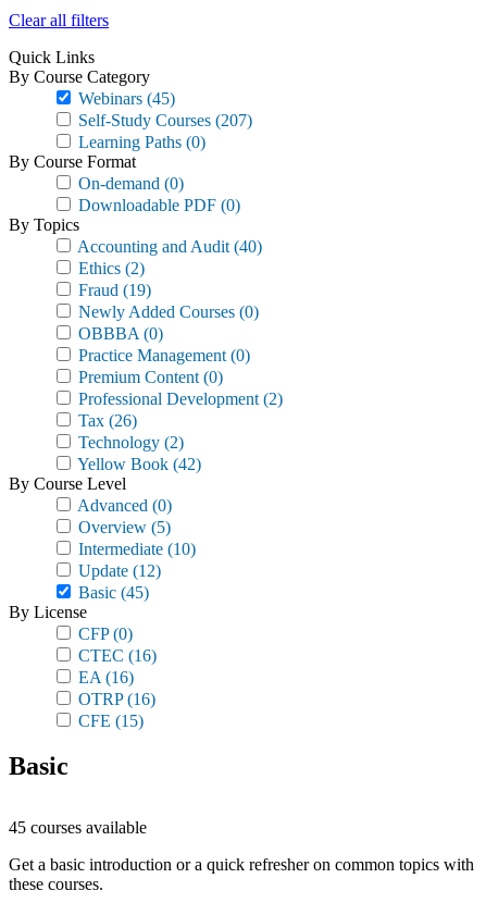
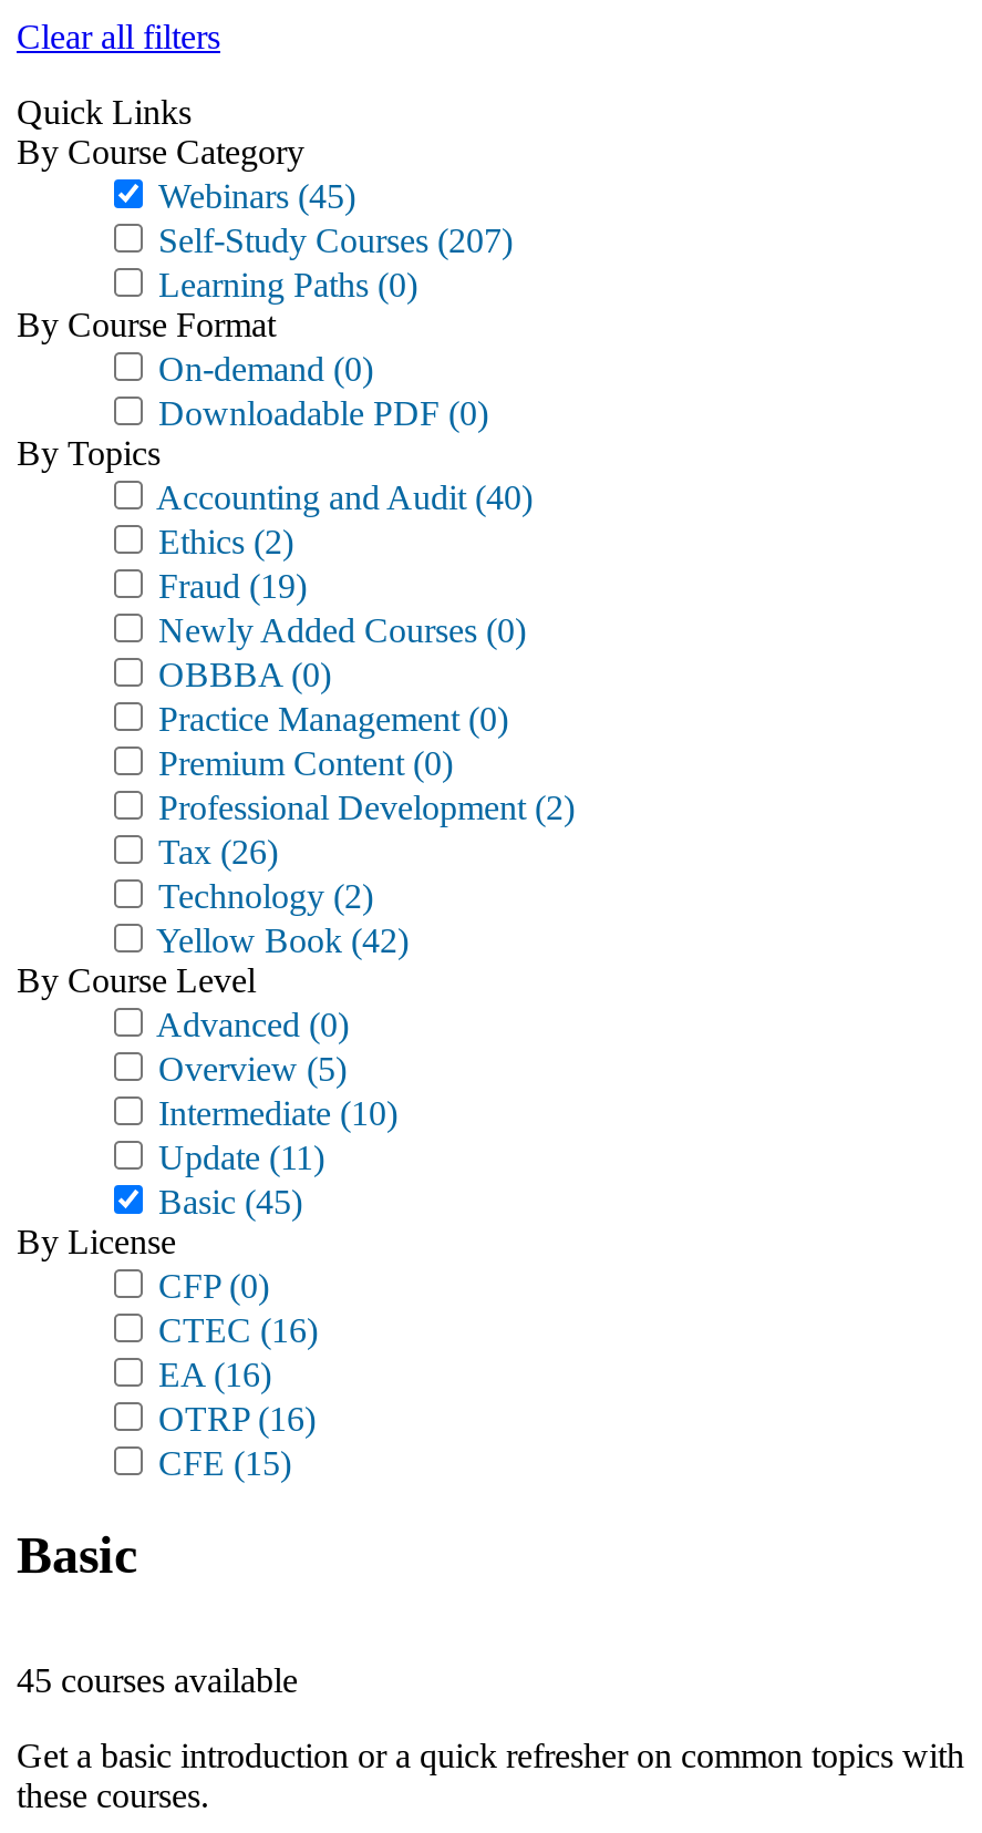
[74,561,161,580] Update (12) -> [149,1139,324,1176] Update (11)

